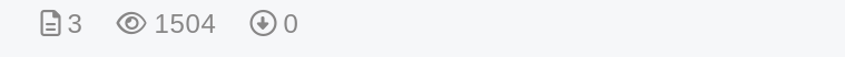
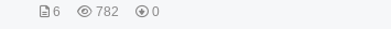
[67,9,216,40] 3 | 1504 -> [53,4,119,19] 6 | 782

